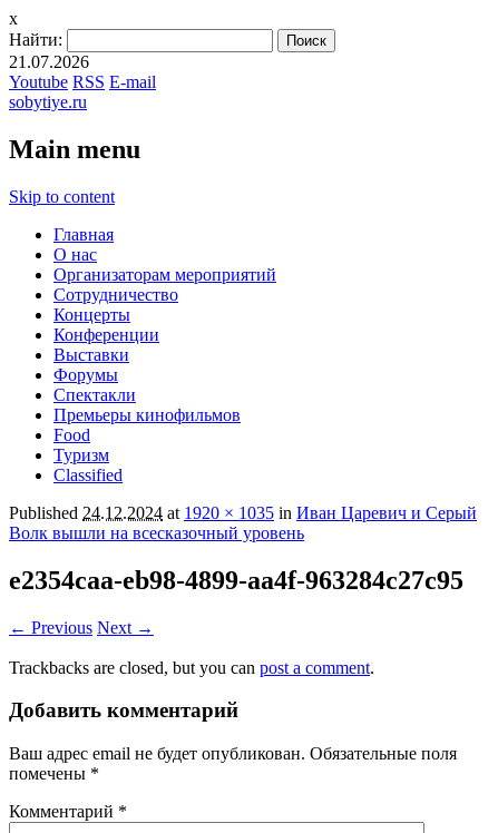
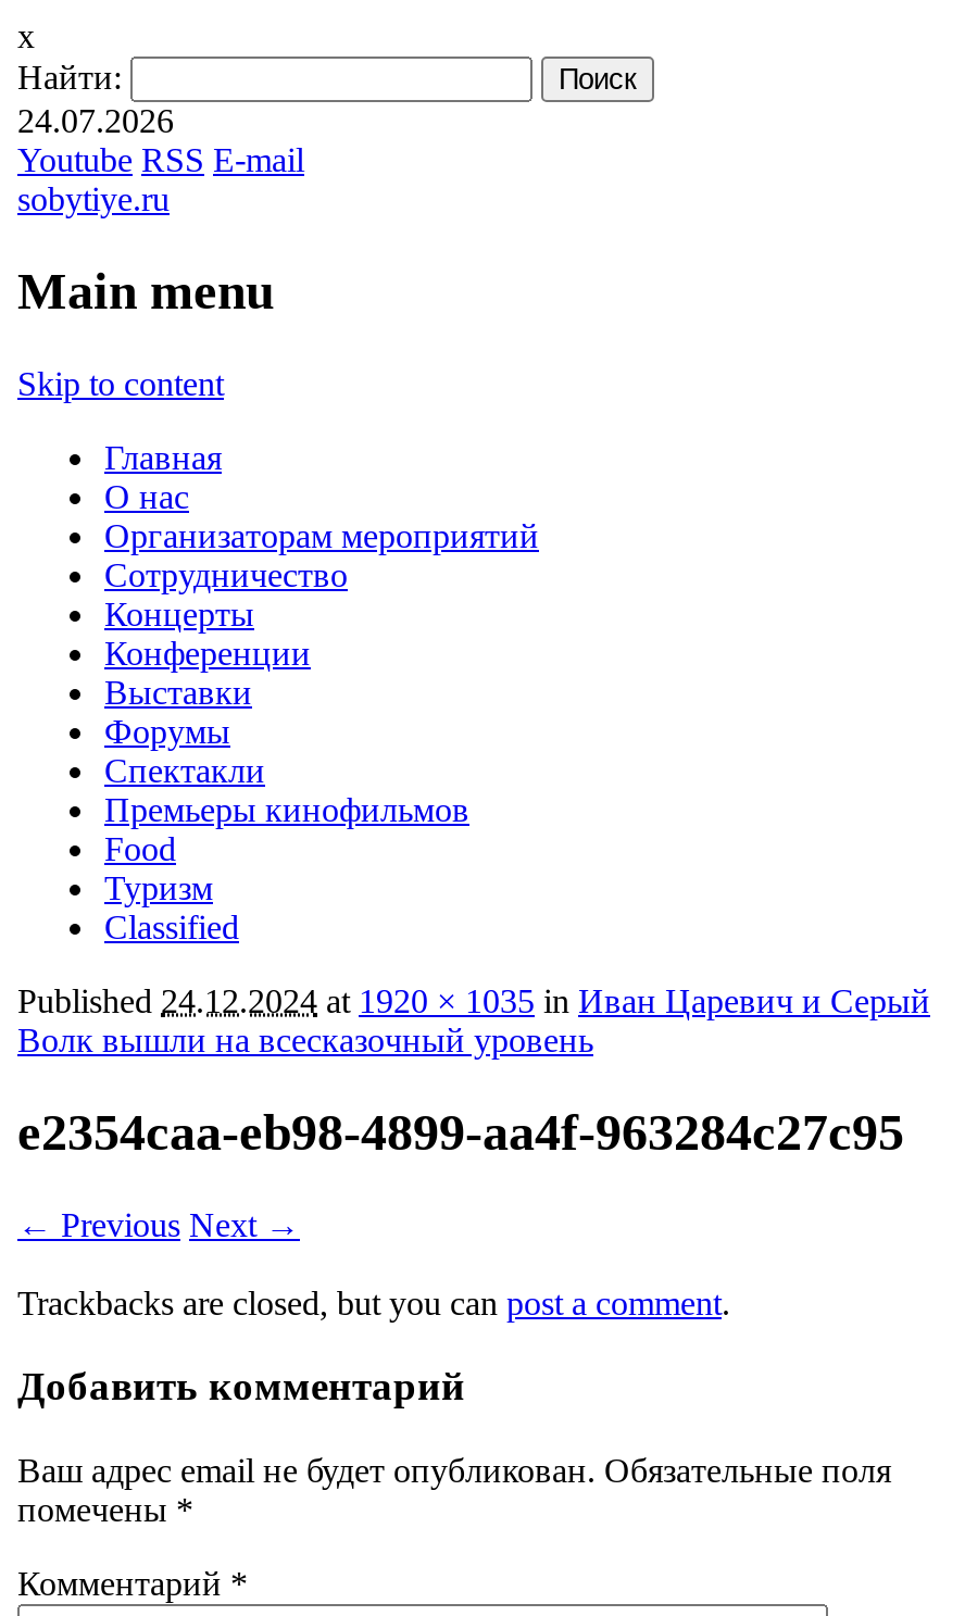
[9,52,89,71] 21.07.2026 -> [17,102,174,139] 24.07.2026

